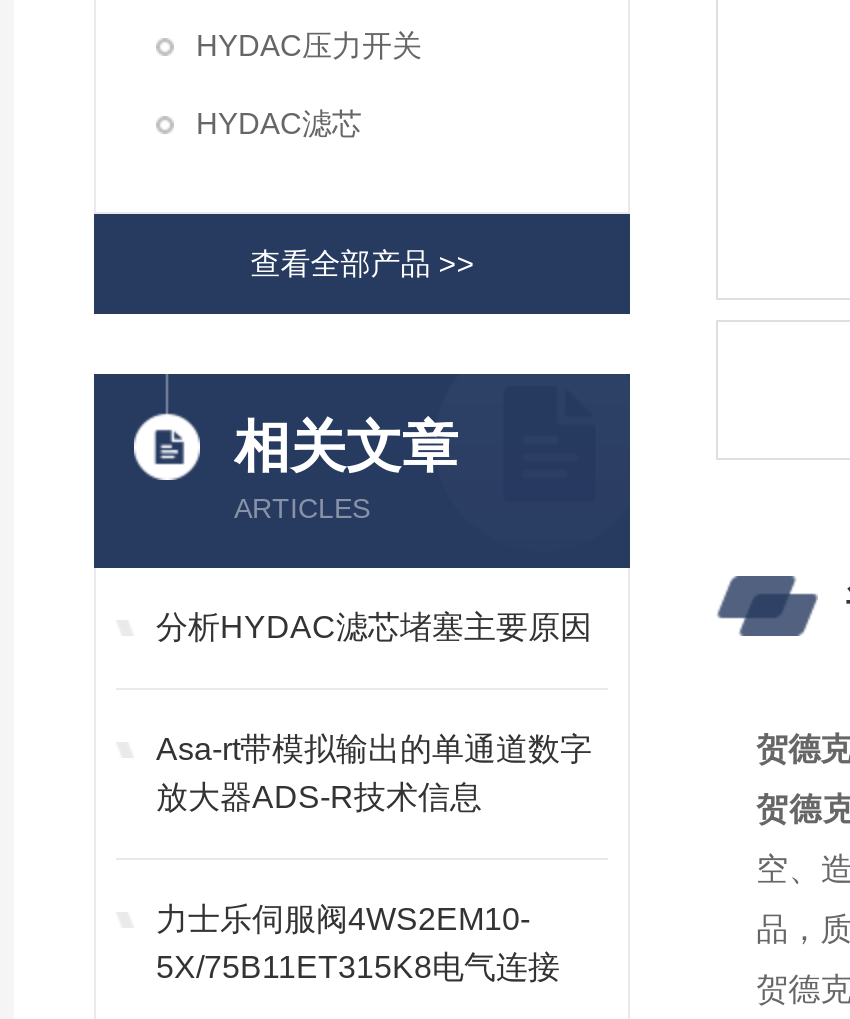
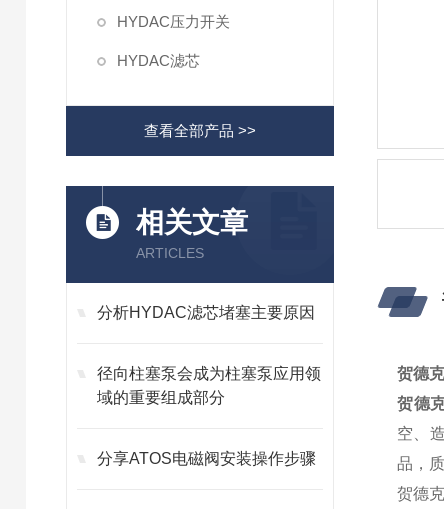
[156,732,592,814] Asa-rt带模拟输出的单通道数字 | 放大器ADS-R技术信息 -> [97,365,321,406] 径向柱塞泵会成为柱塞泵应用领 | 域的重要组成部分
[156,902,560,984] 力士乐伺服阀4WS2EM10- | 5X/75B11ET315K8电气连接 -> [97,450,316,467] 分享ATOS电磁阀安装操作步骤

